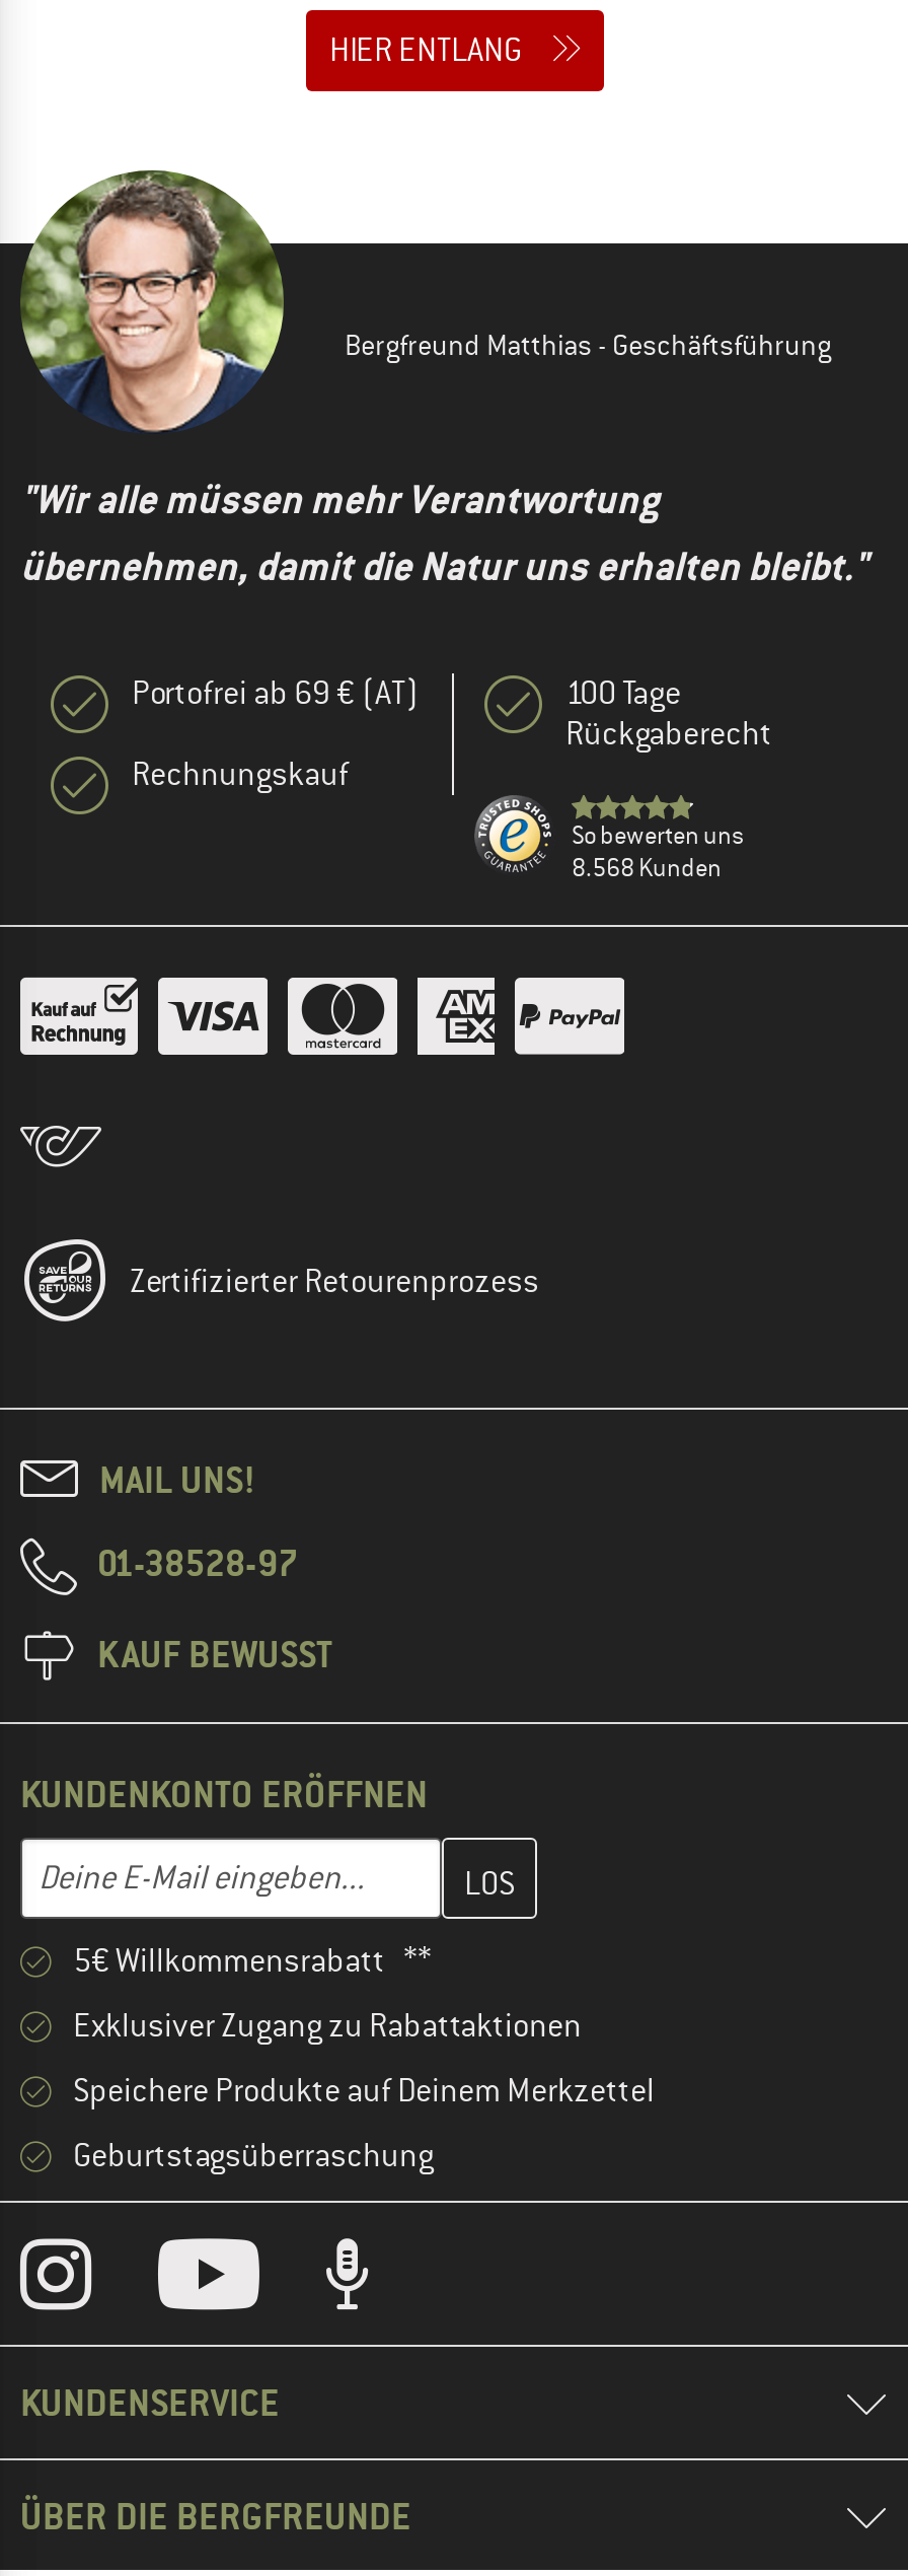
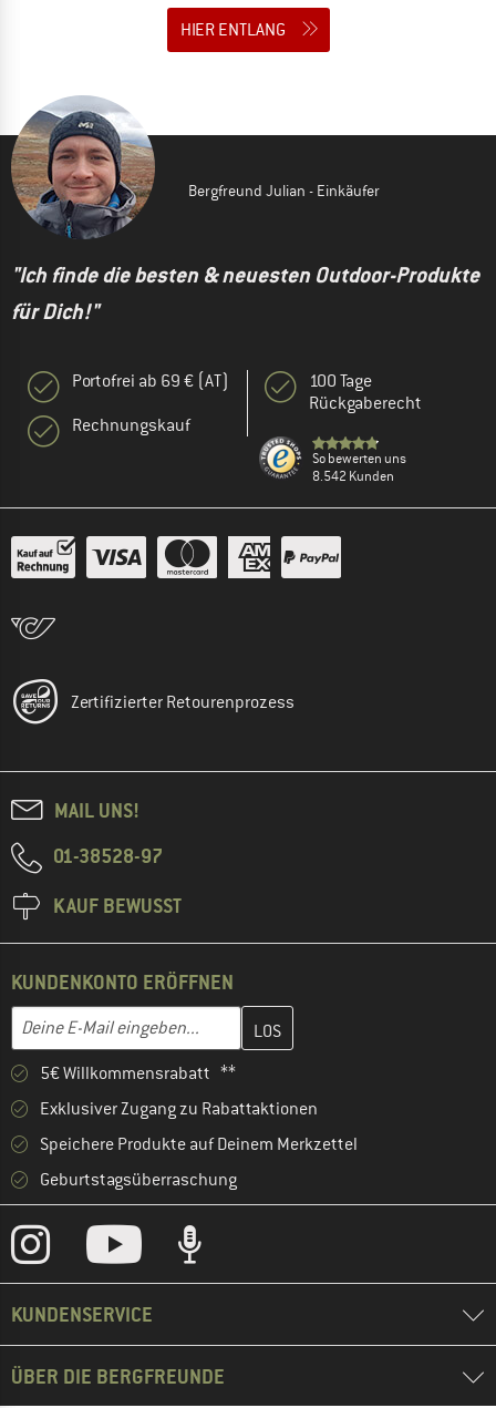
[20,168,867,592] [image] | "Wir alle müssen mehr Verantwortung | übernehmen, damit die Natur uns erhalten bleibt." -> [11,95,479,325] [image] | "Ich finde die besten & neuesten Outdoor-Produkte | für Dich!"
[345,326,831,363] Bergfreund Matthias - Geschäftsführung -> [188,180,380,200] Bergfreund Julian - Einkäufer
[572,851,722,884] 8.568 Kunden -> [312,467,394,485] 8.542 Kunden

